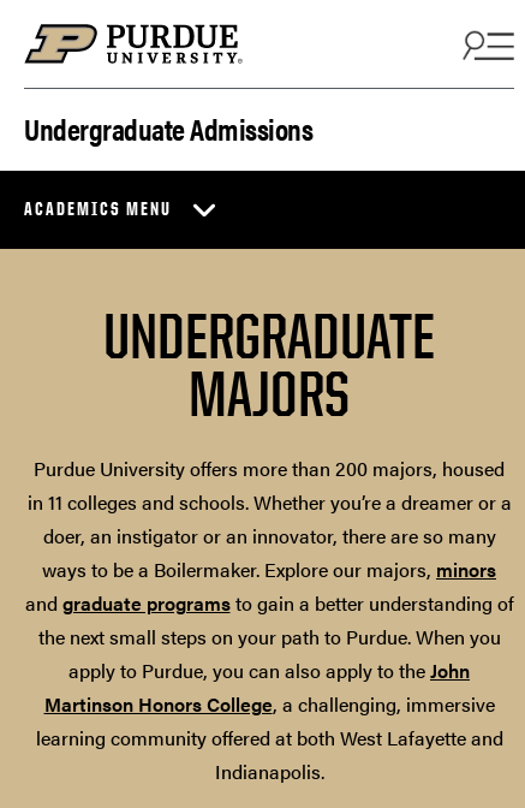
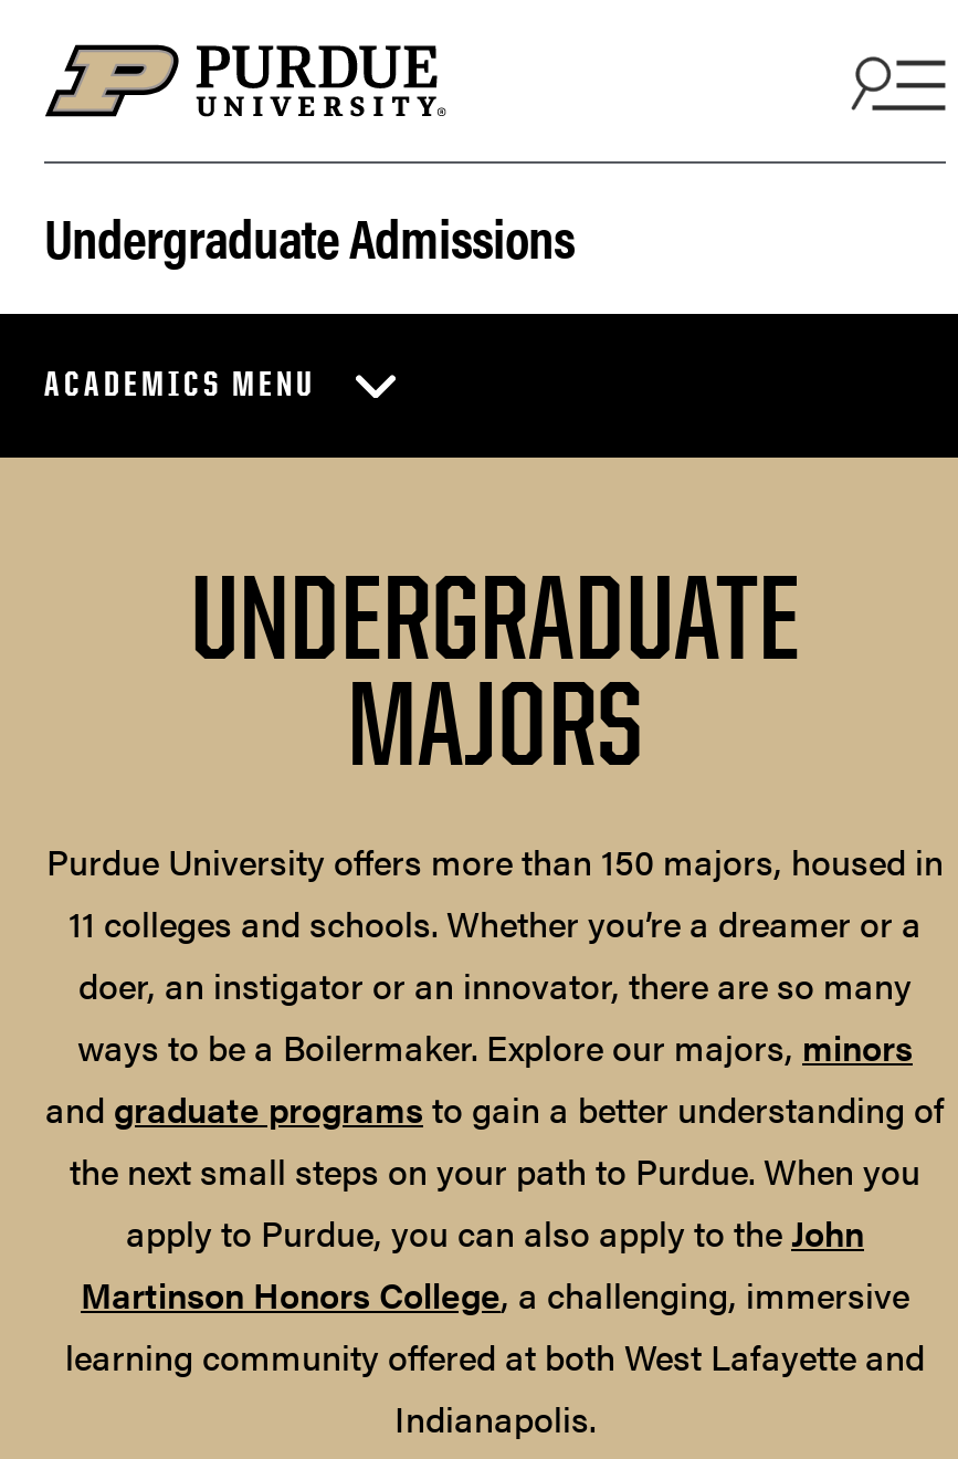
[27,455,511,516] Purdue University offers more than 200 majors, housed | in 11 colleges and schools. Whether you’re a dreamer or a -> [46,836,944,949] Purdue University offers more than 150 majors, housed in | 11 colleges and schools. Whether you’re a dreamer or a

